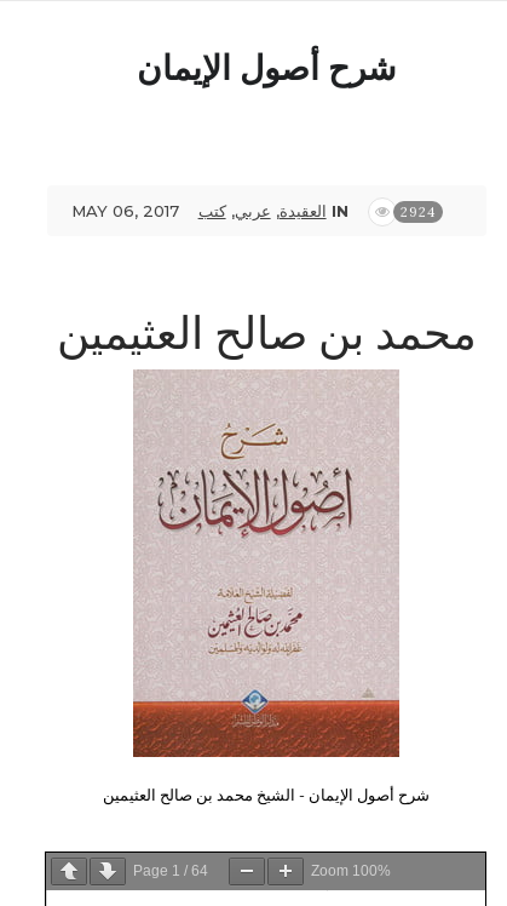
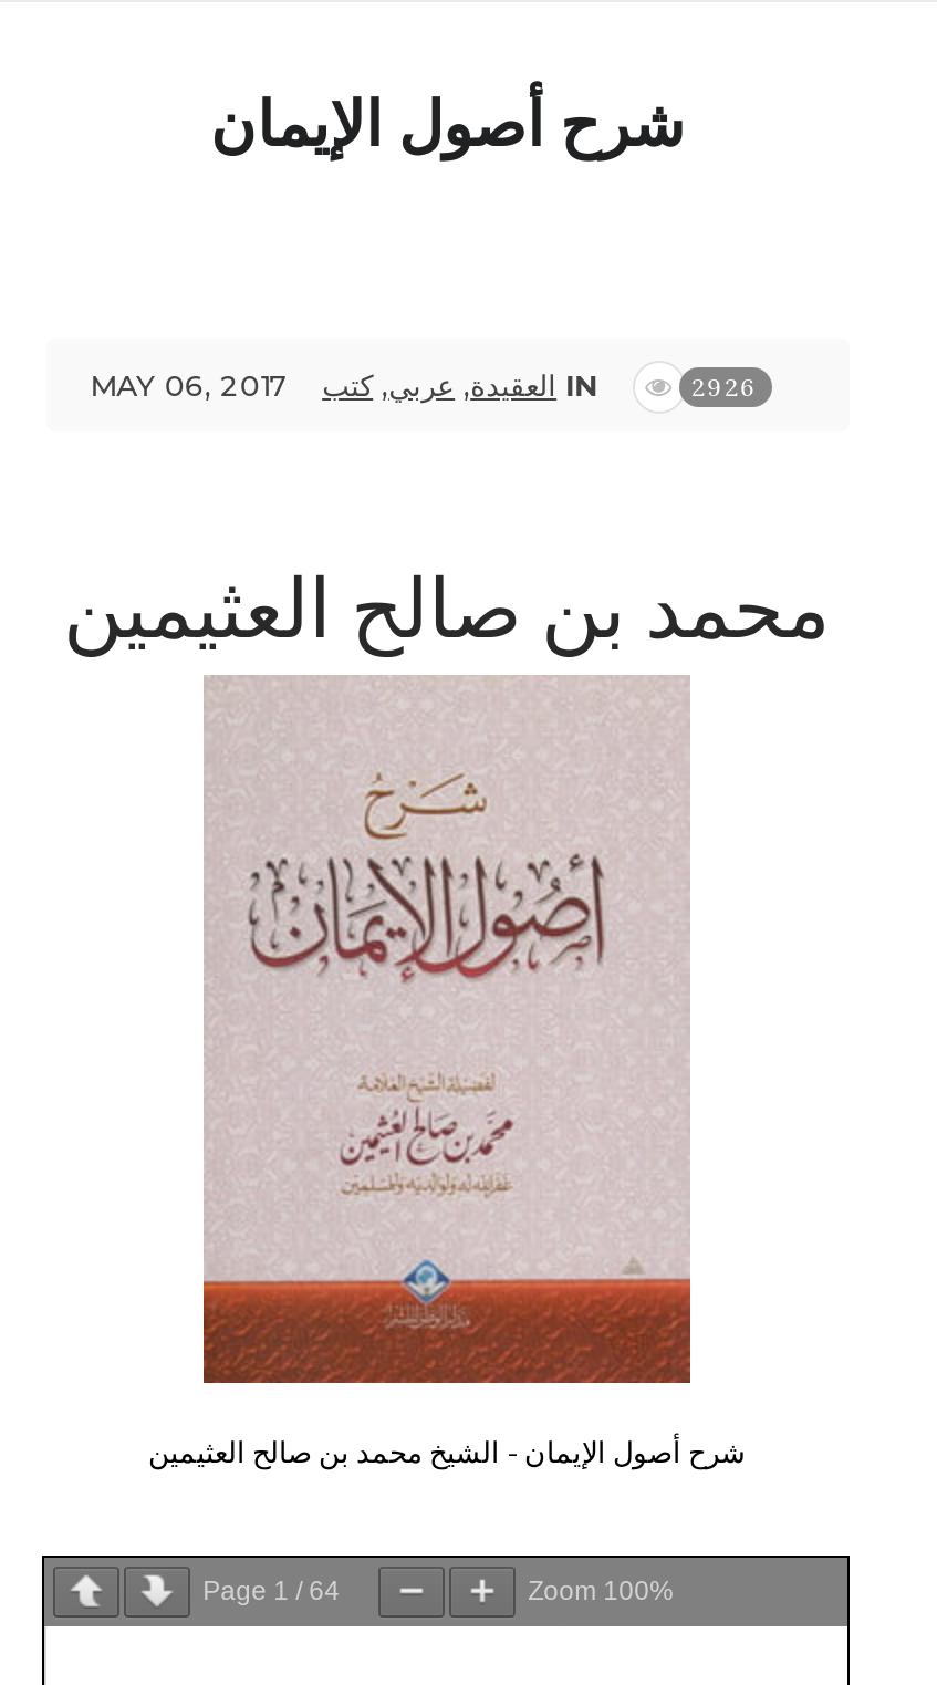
[400,203,435,220] 2924 -> [692,372,758,403] 2926

